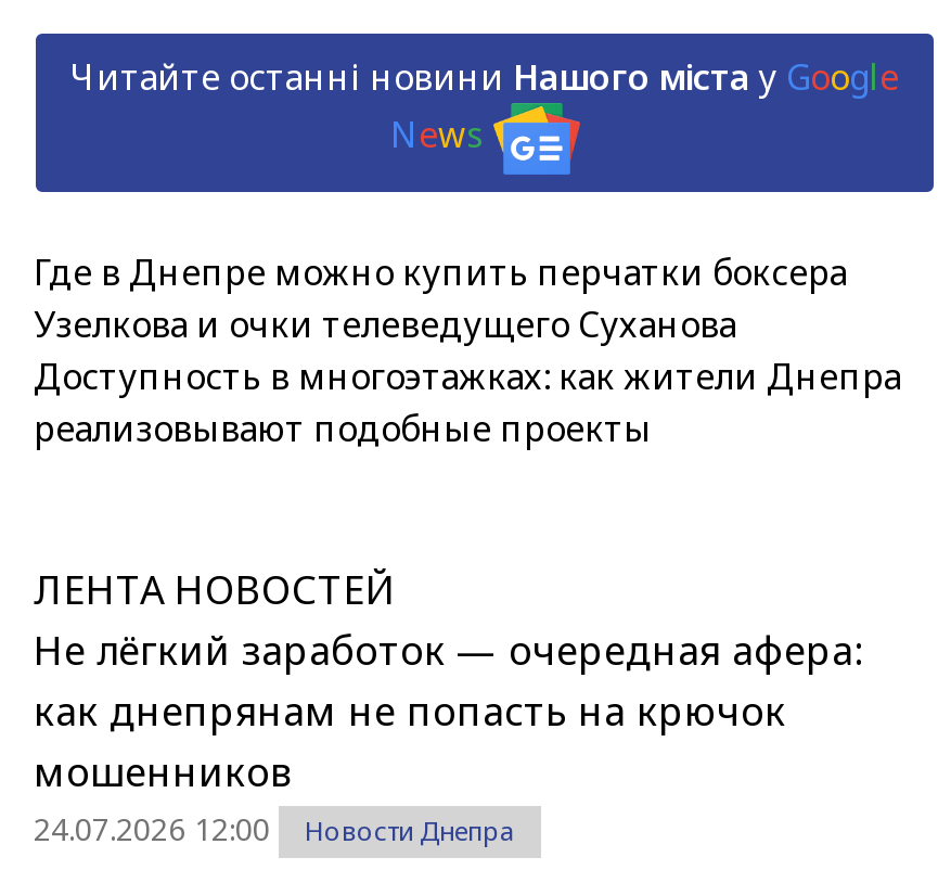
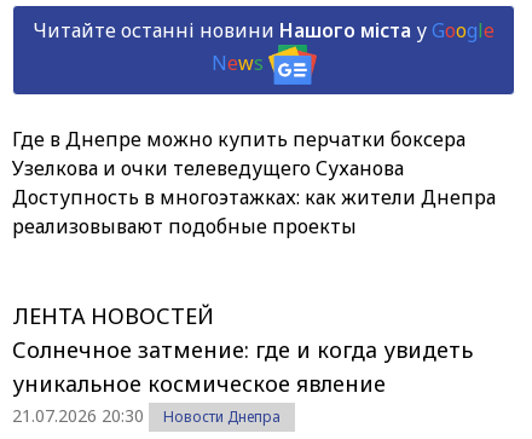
[34,624,862,850] Не лёгкий заработок — очередная афера: | как днепрянам не попасть на крючок | мошенников | 24.07.2026 12:00 -> [12,335,473,427] Солнечное затмение: где и когда увидеть | уникальное космическое явление | 21.07.2026 20:30

